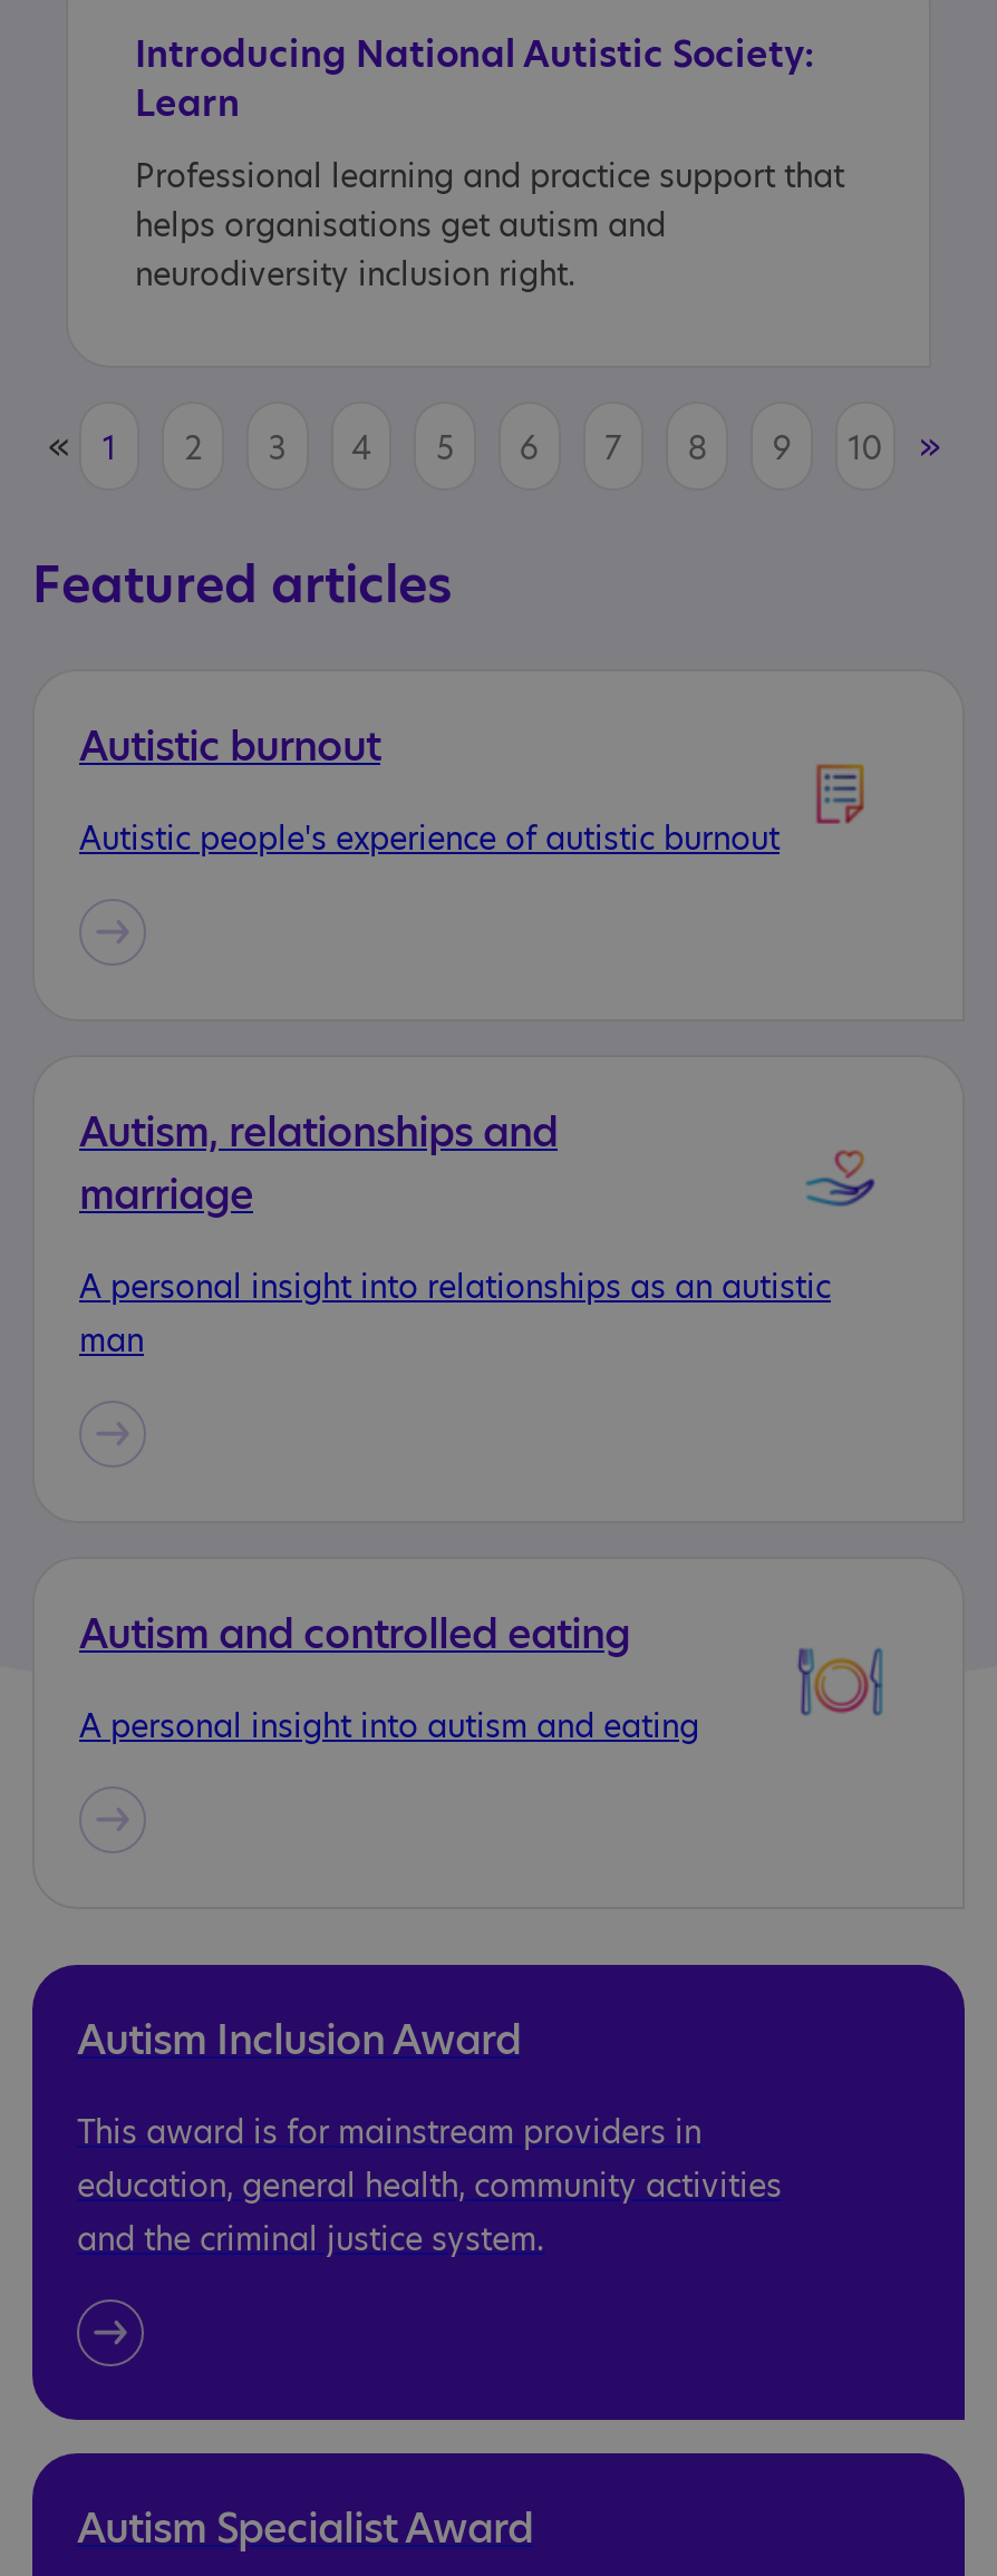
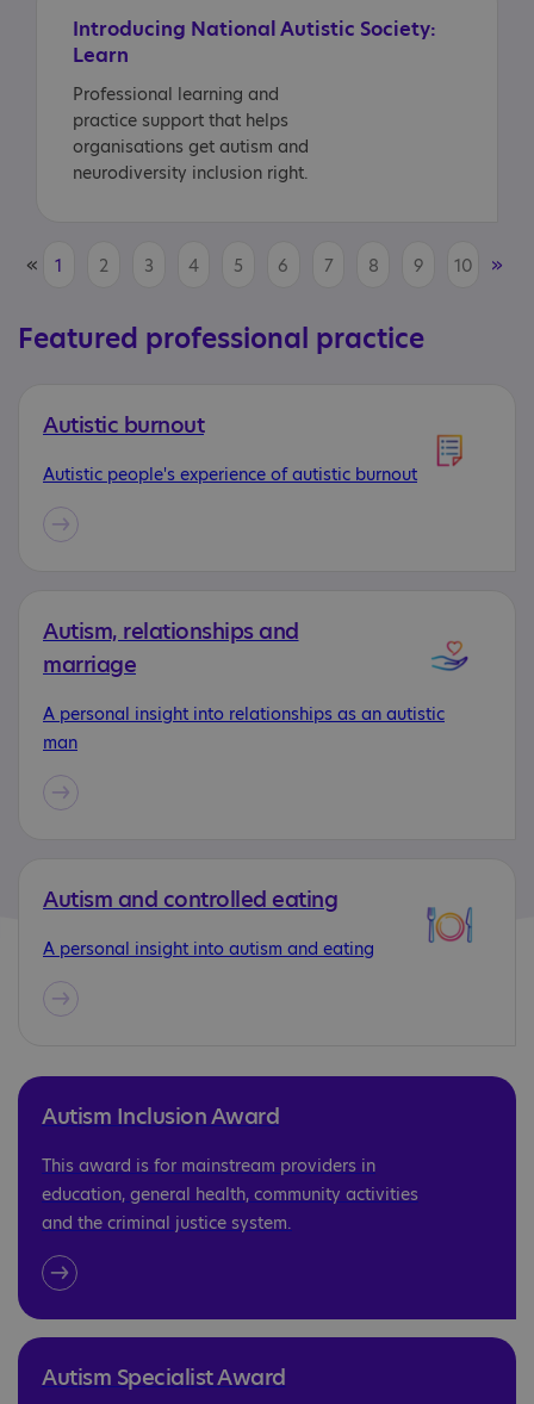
[32,550,452,620] Featured articles -> [18,320,424,357] Featured professional practice

